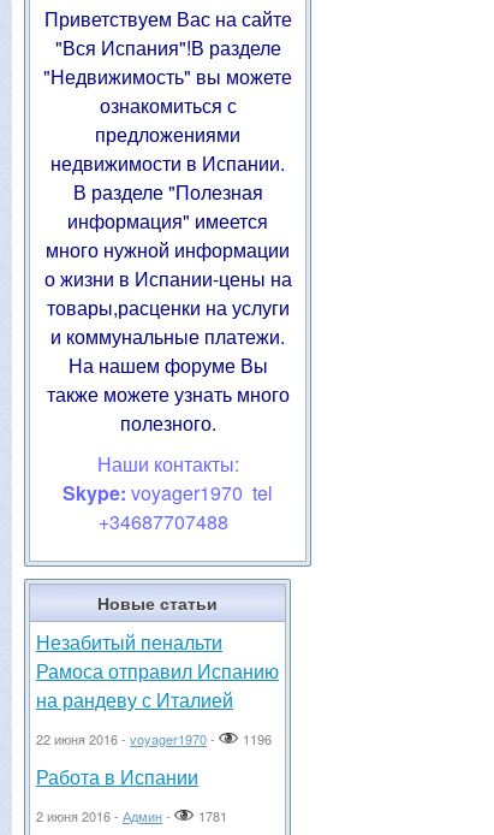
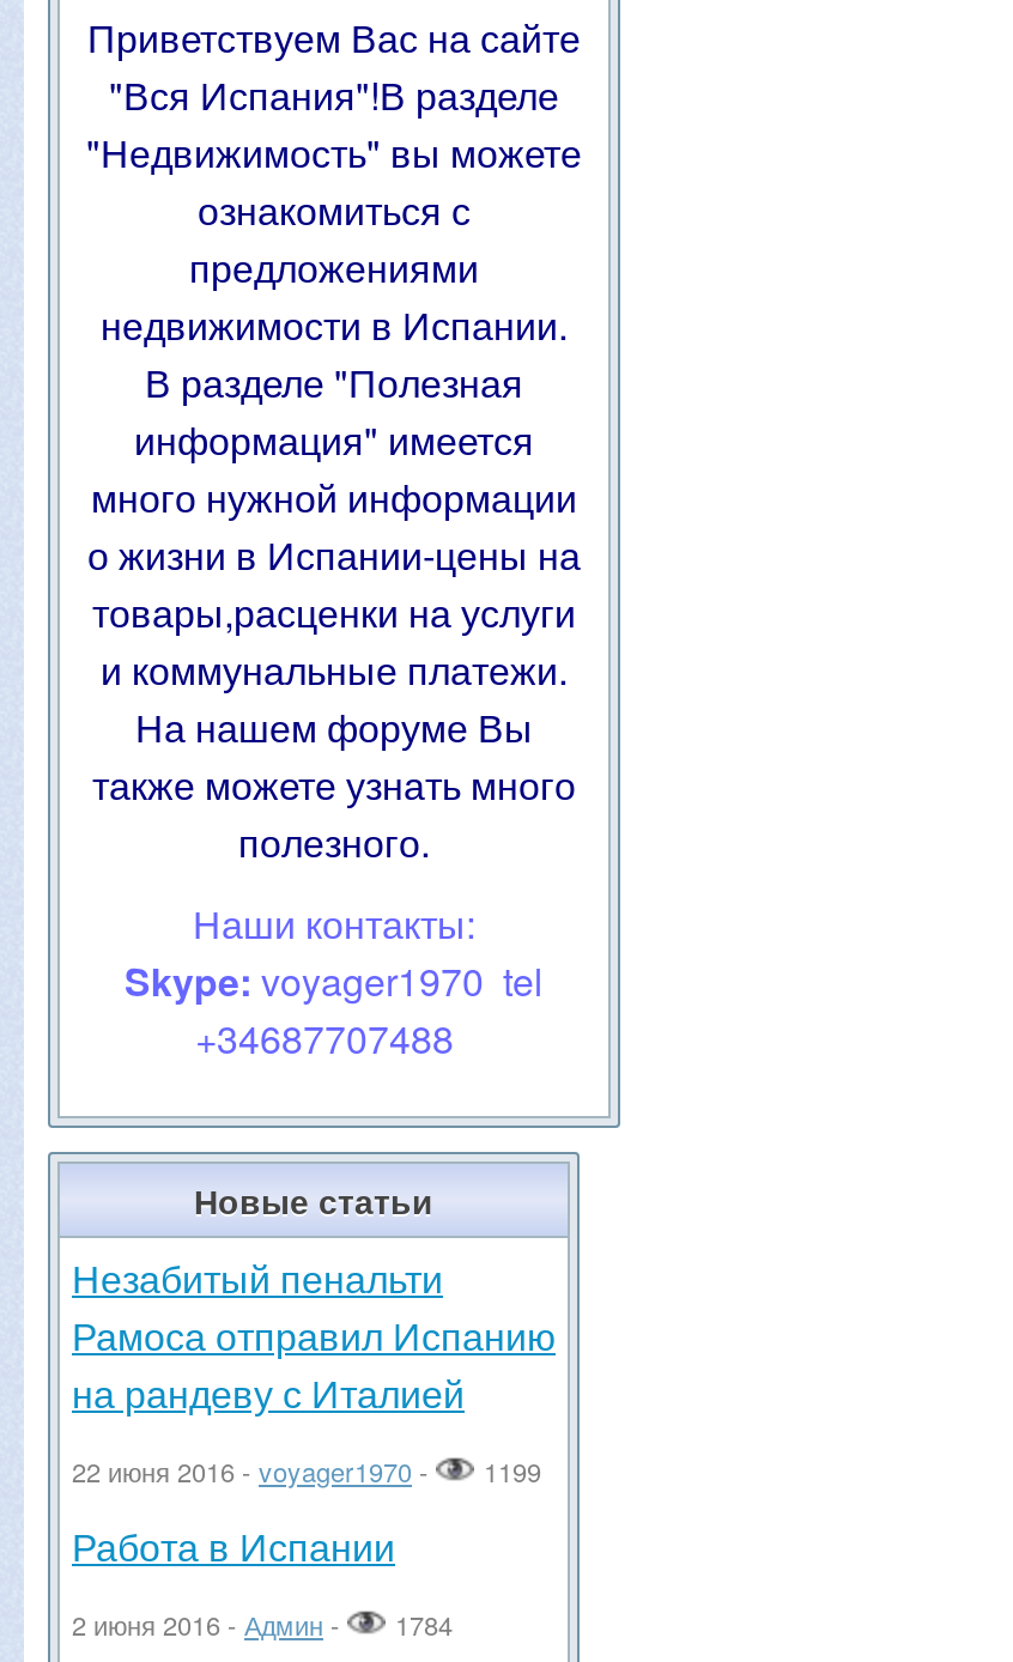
[36,729,272,748] 22 июня 2016 - voyager1970 - 1196 -> [72,1451,541,1490] 22 июня 2016 - voyager1970 - 1199
[36,806,227,825] 2 июня 2016 - Админ - 1781 -> [72,1605,453,1643] 2 июня 2016 - Админ - 1784

